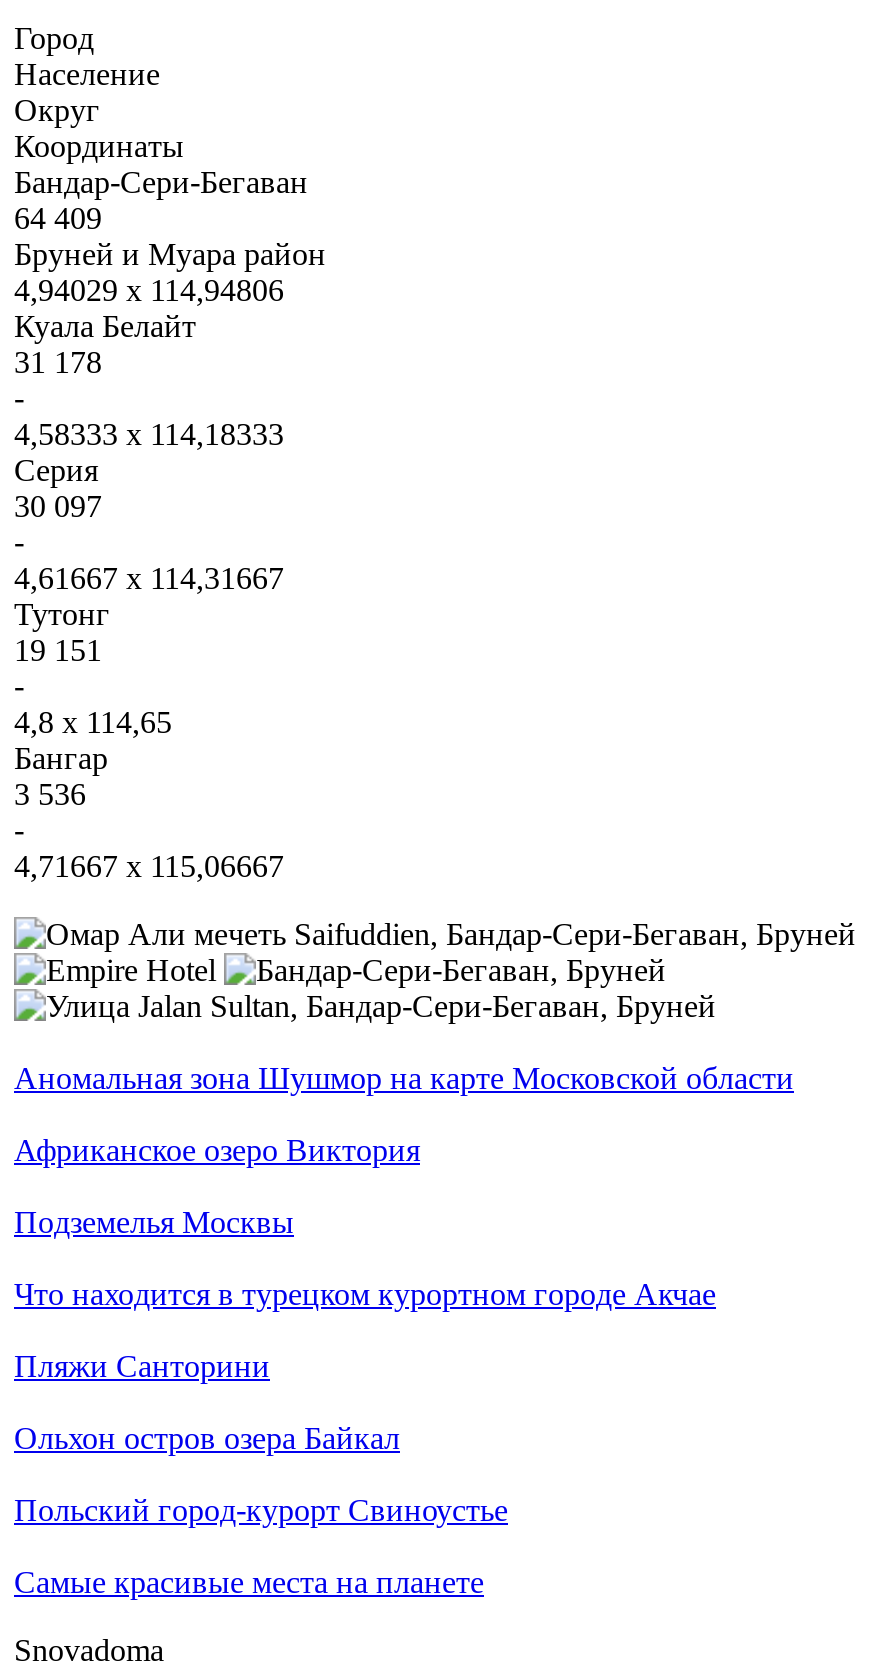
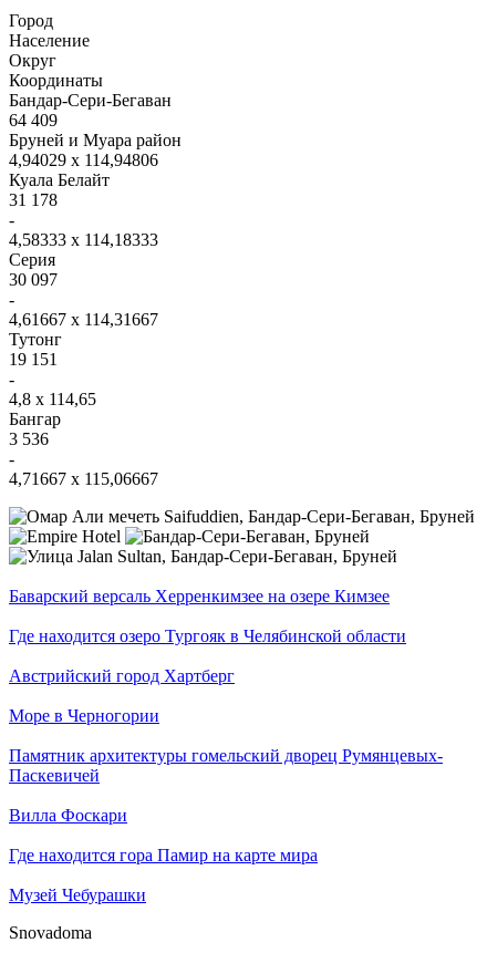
[14,1062,794,1096] Аномальная зона Шушмор на карте Московской области -> [9,587,390,606] Баварский версаль Херренкимзее на озере Кимзее
[14,1134,420,1168] Африканское озеро Виктория -> [9,627,406,646] Где находится озеро Тургояк в Челябинской области
[14,1206,294,1240] Подземелья Москвы -> [9,667,235,686] Австрийский город Хартберг
[14,1278,716,1312] Что находится в турецком курортном городе Акчае -> [9,707,159,725] Море в Черногории
[14,1350,270,1384] Пляжи Санторини -> [9,746,443,785] Памятник архитектуры гомельский дворец Румянцевых- | Паскевичей
[14,1422,400,1456] Ольхон остров озера Байкал -> [9,806,127,825] Вилла Фоскари
[14,1494,508,1528] Польский город-курорт Свиноустье -> [9,846,318,865] Где находится гора Памир на карте мира
[14,1566,484,1600] Самые красивые места на планете -> [9,886,146,905] Музей Чебурашки

